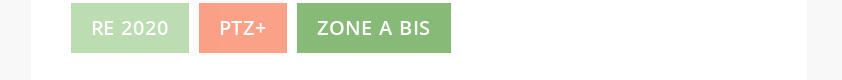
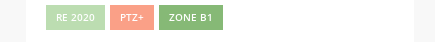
[317,13,431,41] ZONE A BIS -> [169,10,213,24] ZONE B1

